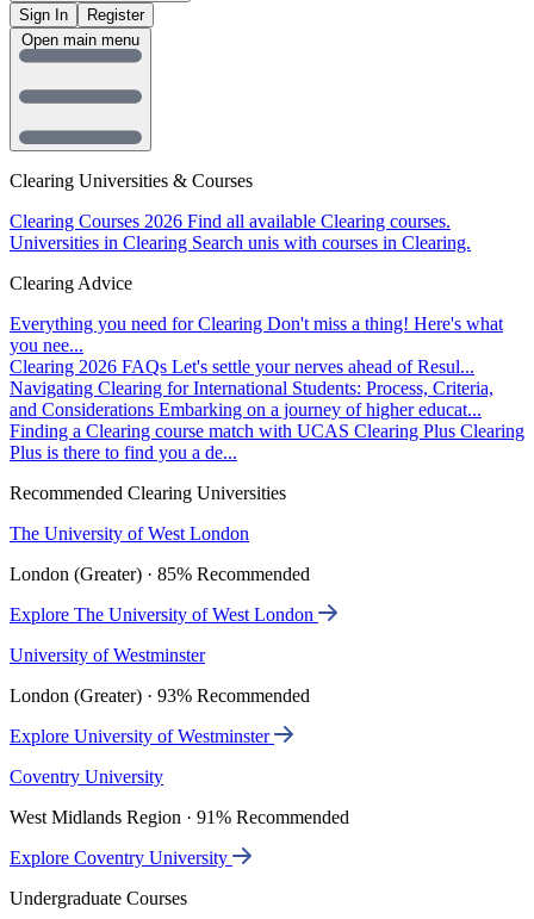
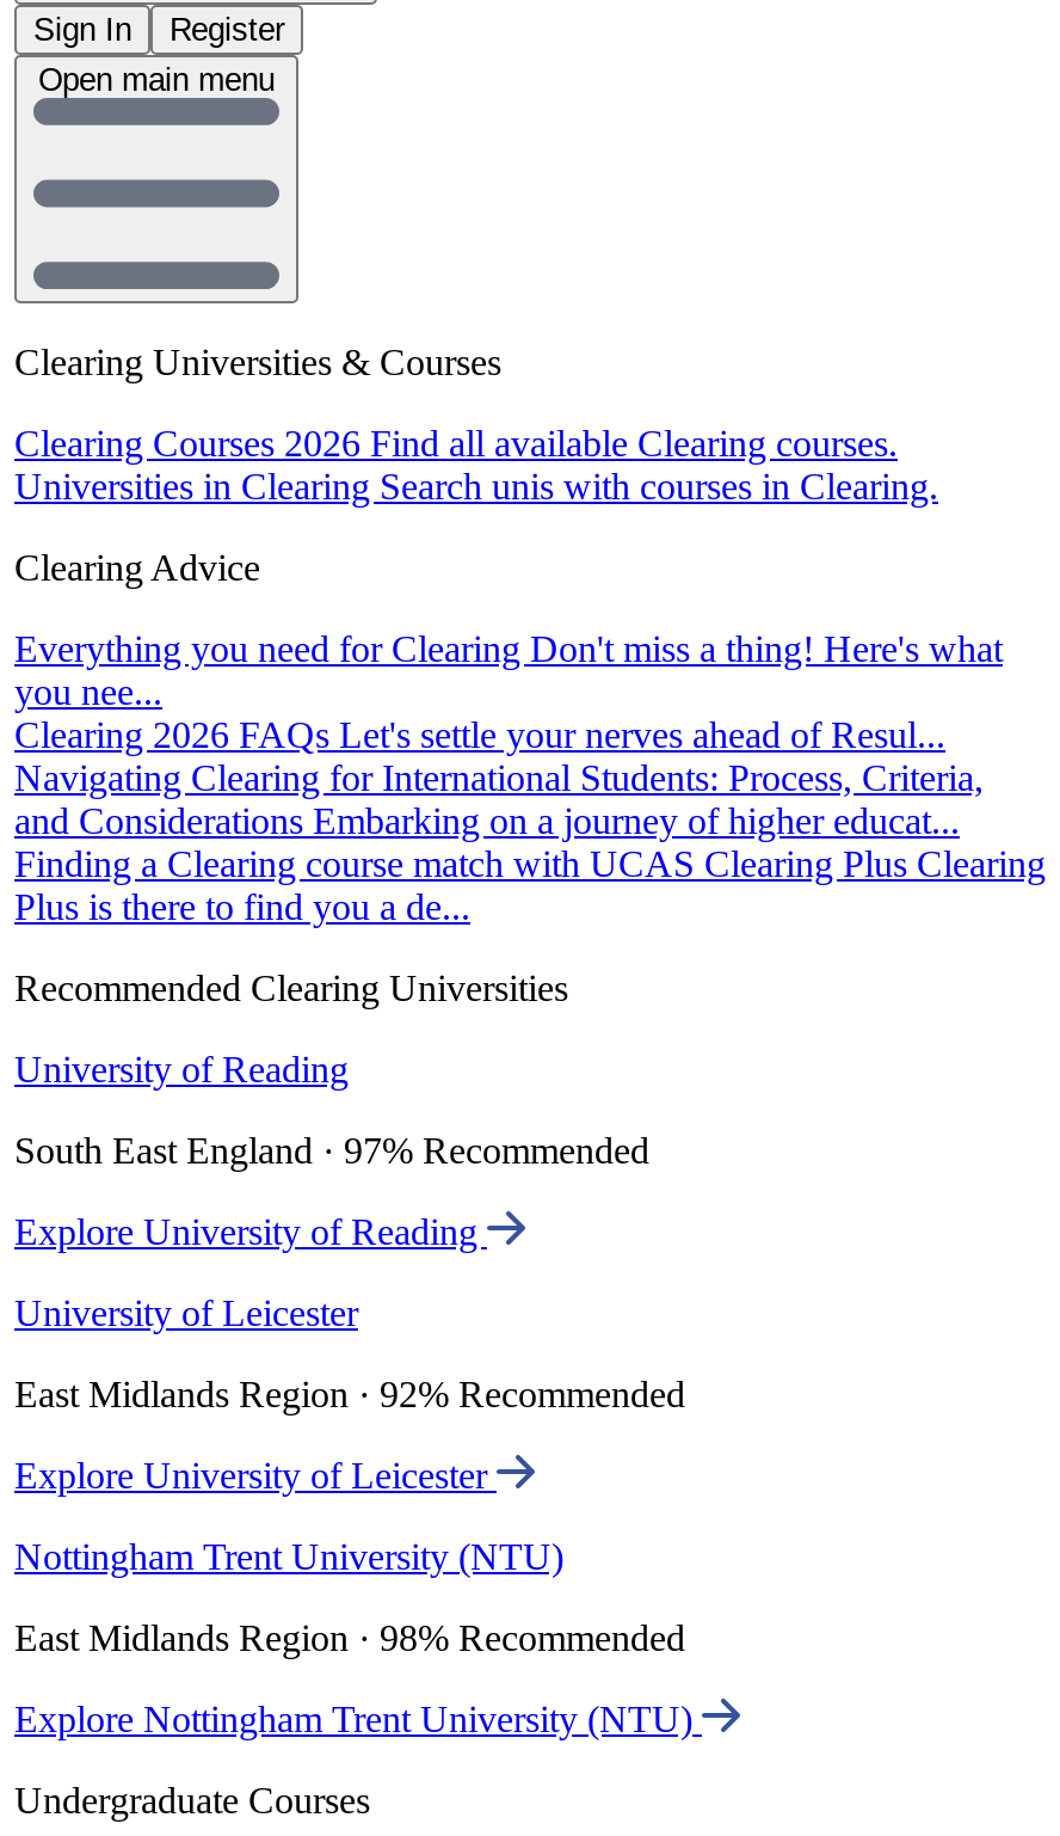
[10,523,249,544] The University of West London -> [14,1049,349,1090] University of Reading
[10,564,310,584] London (Greater) · 85% Recommended -> [14,1130,649,1171] South East England · 97% Recommended
[10,604,318,625] Explore The University of West London -> [14,1211,487,1252] Explore University of Reading
[10,645,205,665] University of Westminster -> [14,1293,358,1333] University of Leicester
[10,685,310,706] London (Greater) · 93% Recommended -> [14,1374,685,1415] East Midlands Region · 92% Recommended
[10,726,274,746] Explore University of Westminster -> [14,1455,497,1496] Explore University of Leicester
[10,767,163,787] Coventry University -> [14,1536,563,1577] Nottingham Trent University (NTU)
[10,807,349,827] West Midlands Region · 91% Recommended -> [14,1618,685,1658] East Midlands Region · 98% Recommended
[10,848,232,868] Explore Coventry University -> [14,1699,702,1739] Explore Nottingham Trent University (NTU)

